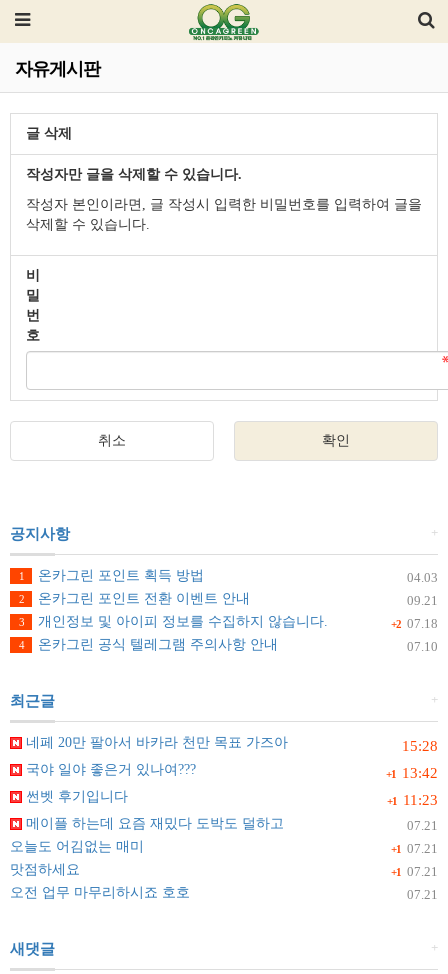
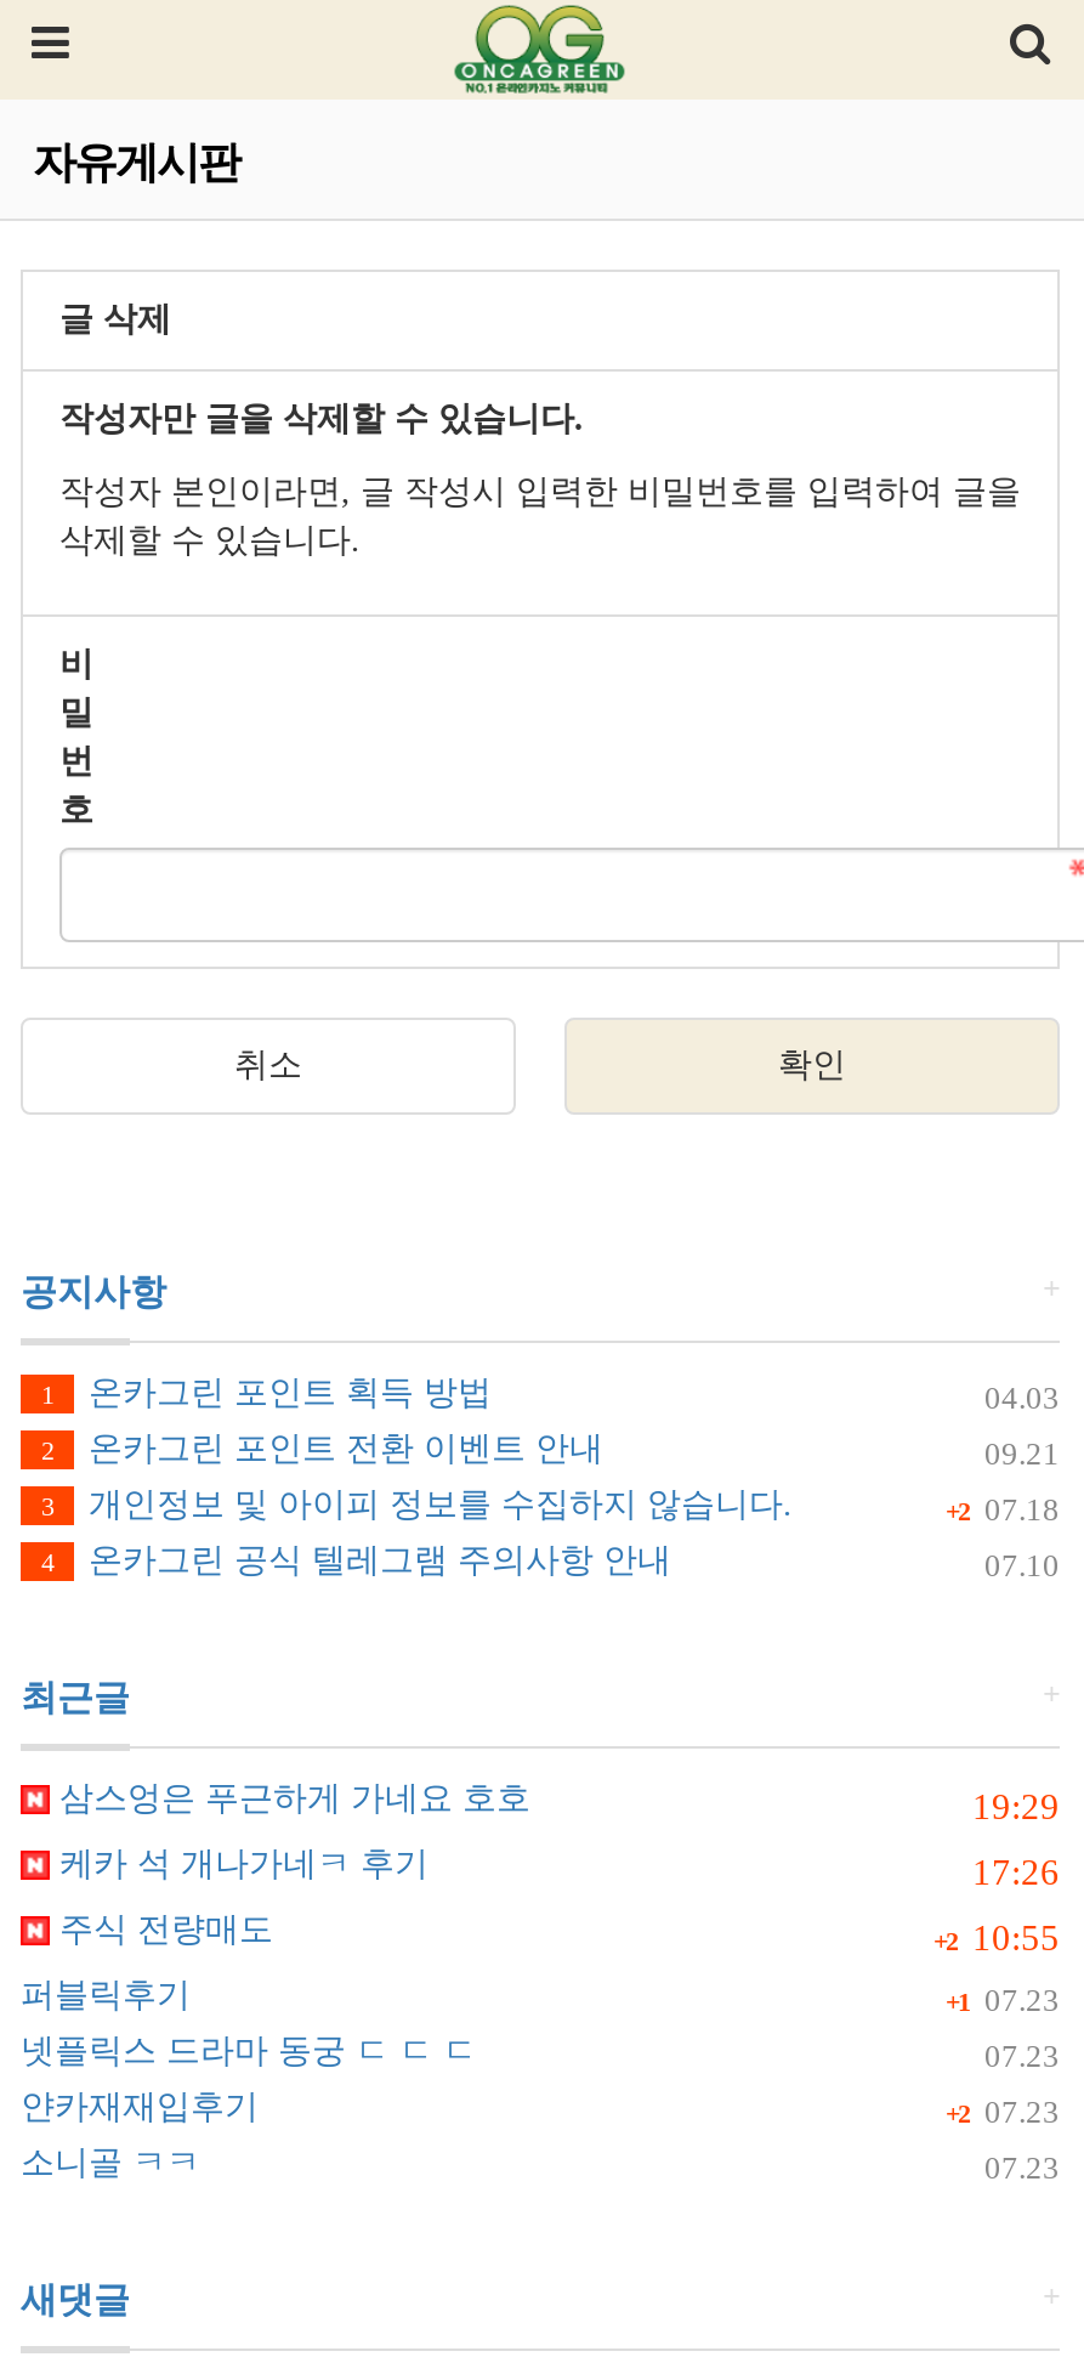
[22,735,438,754] 15:28 | 네페 20만 팔아서 바카라 천만 목표 가즈아 -> [50,1780,1060,1826] 19:29 | 삼스엉은 푸근하게 가네요 호호
[22,762,438,781] +1 13:42 | 국야 일야 좋은거 있나여??? -> [50,1846,1060,1892] 17:26 | 케카 석 개나가네ㅋ 후기
[22,789,438,808] +1 11:23 | 썬벳 후기입니다 -> [50,1911,1060,1957] +2 10:55 | 주식 전량매도
[22,816,438,833] 07.21 | 메이플 하는데 요즘 재밌다 도박도 덜하고 -> [21,1977,1060,2018] +1 07.23 | 퍼블릭후기
[10,839,438,856] +1 07.21 | 오늘도 어김없는 매미 -> [21,2033,1060,2074] 07.23 | 넷플릭스 드라마 동궁 ㄷ ㄷ ㄷ
[10,862,438,879] +1 07.21 | 맛점하세요 -> [21,2089,1060,2130] +2 07.23 | 얀카재재입후기
[10,885,438,902] 07.21 | 오전 업무 마무리하시죠 호호 -> [21,2144,1060,2186] 07.23 | 소니골 ㅋㅋ

